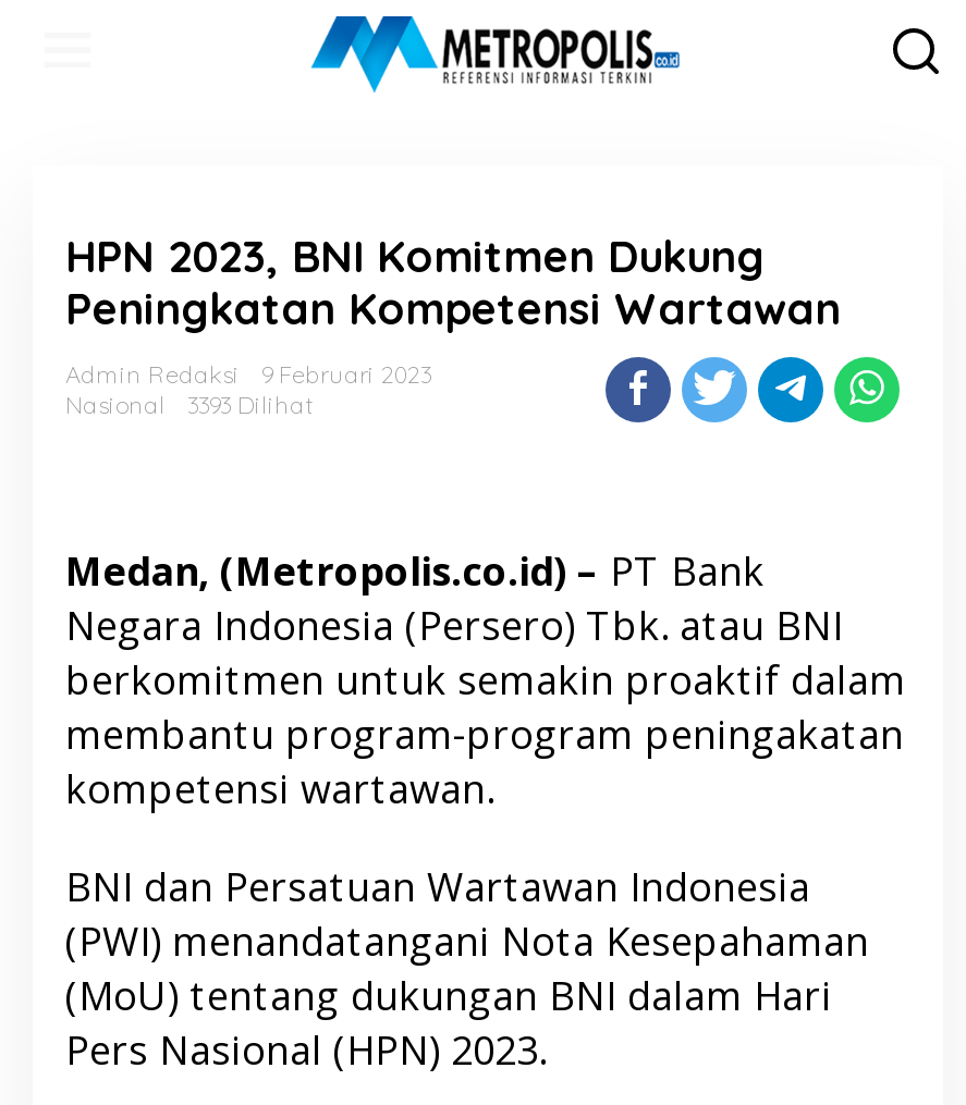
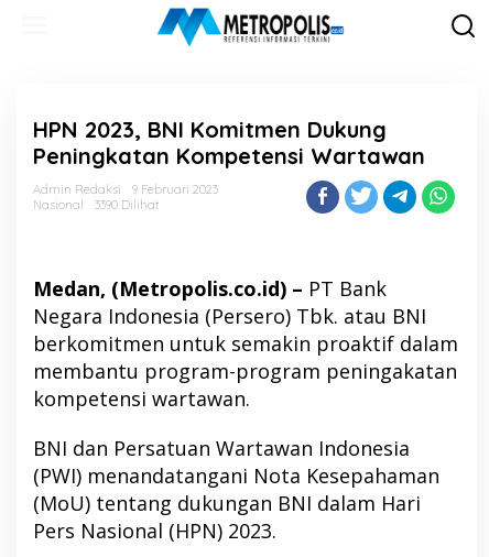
[65,390,311,420] Nasional 3393 Dilihat -> [33,197,159,212] Nasional 3390 Dilihat

